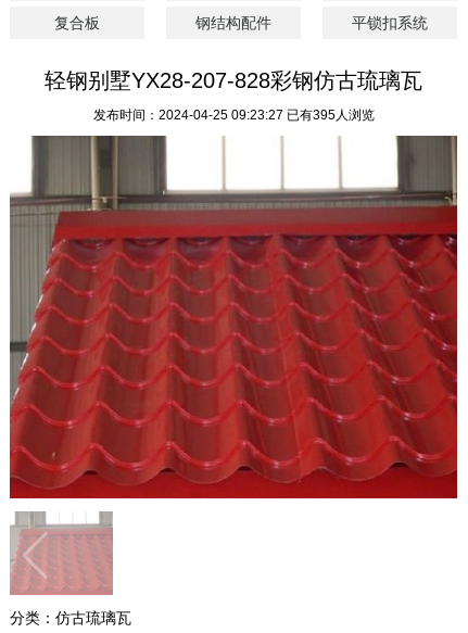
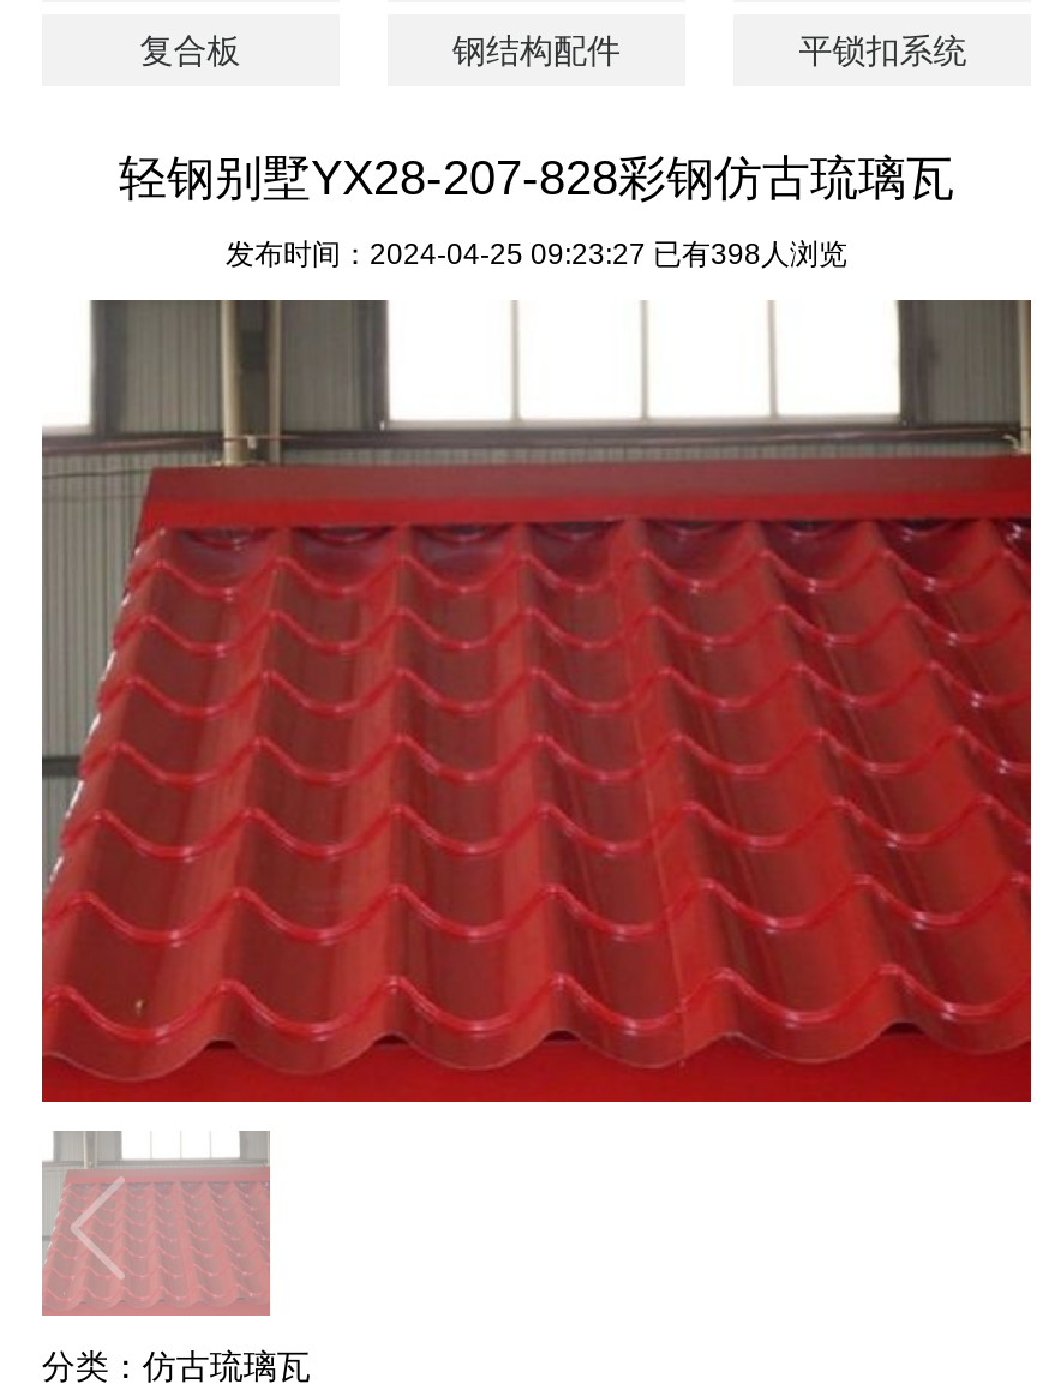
[93,107,374,123] 发布时间：2024-04-25 09:23:27已有395人浏览 -> [226,238,847,271] 发布时间：2024-04-25 09:23:27已有398人浏览

